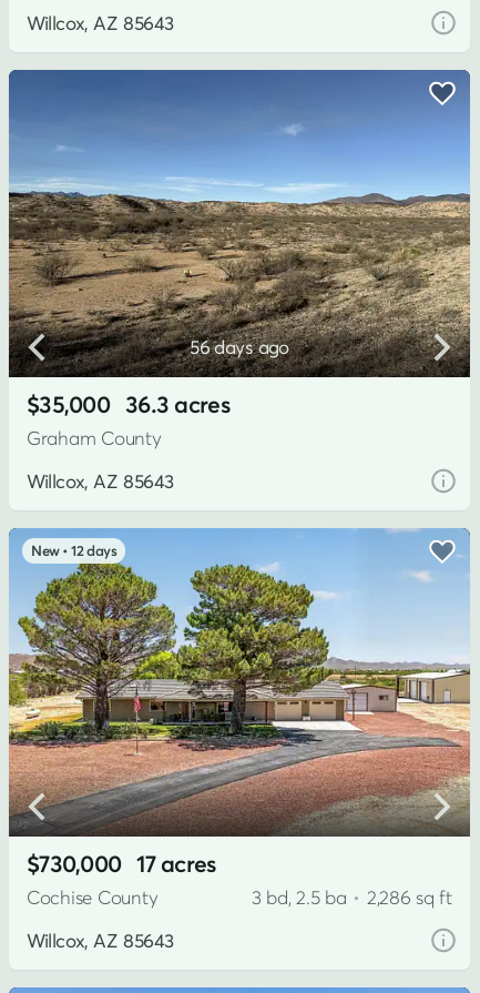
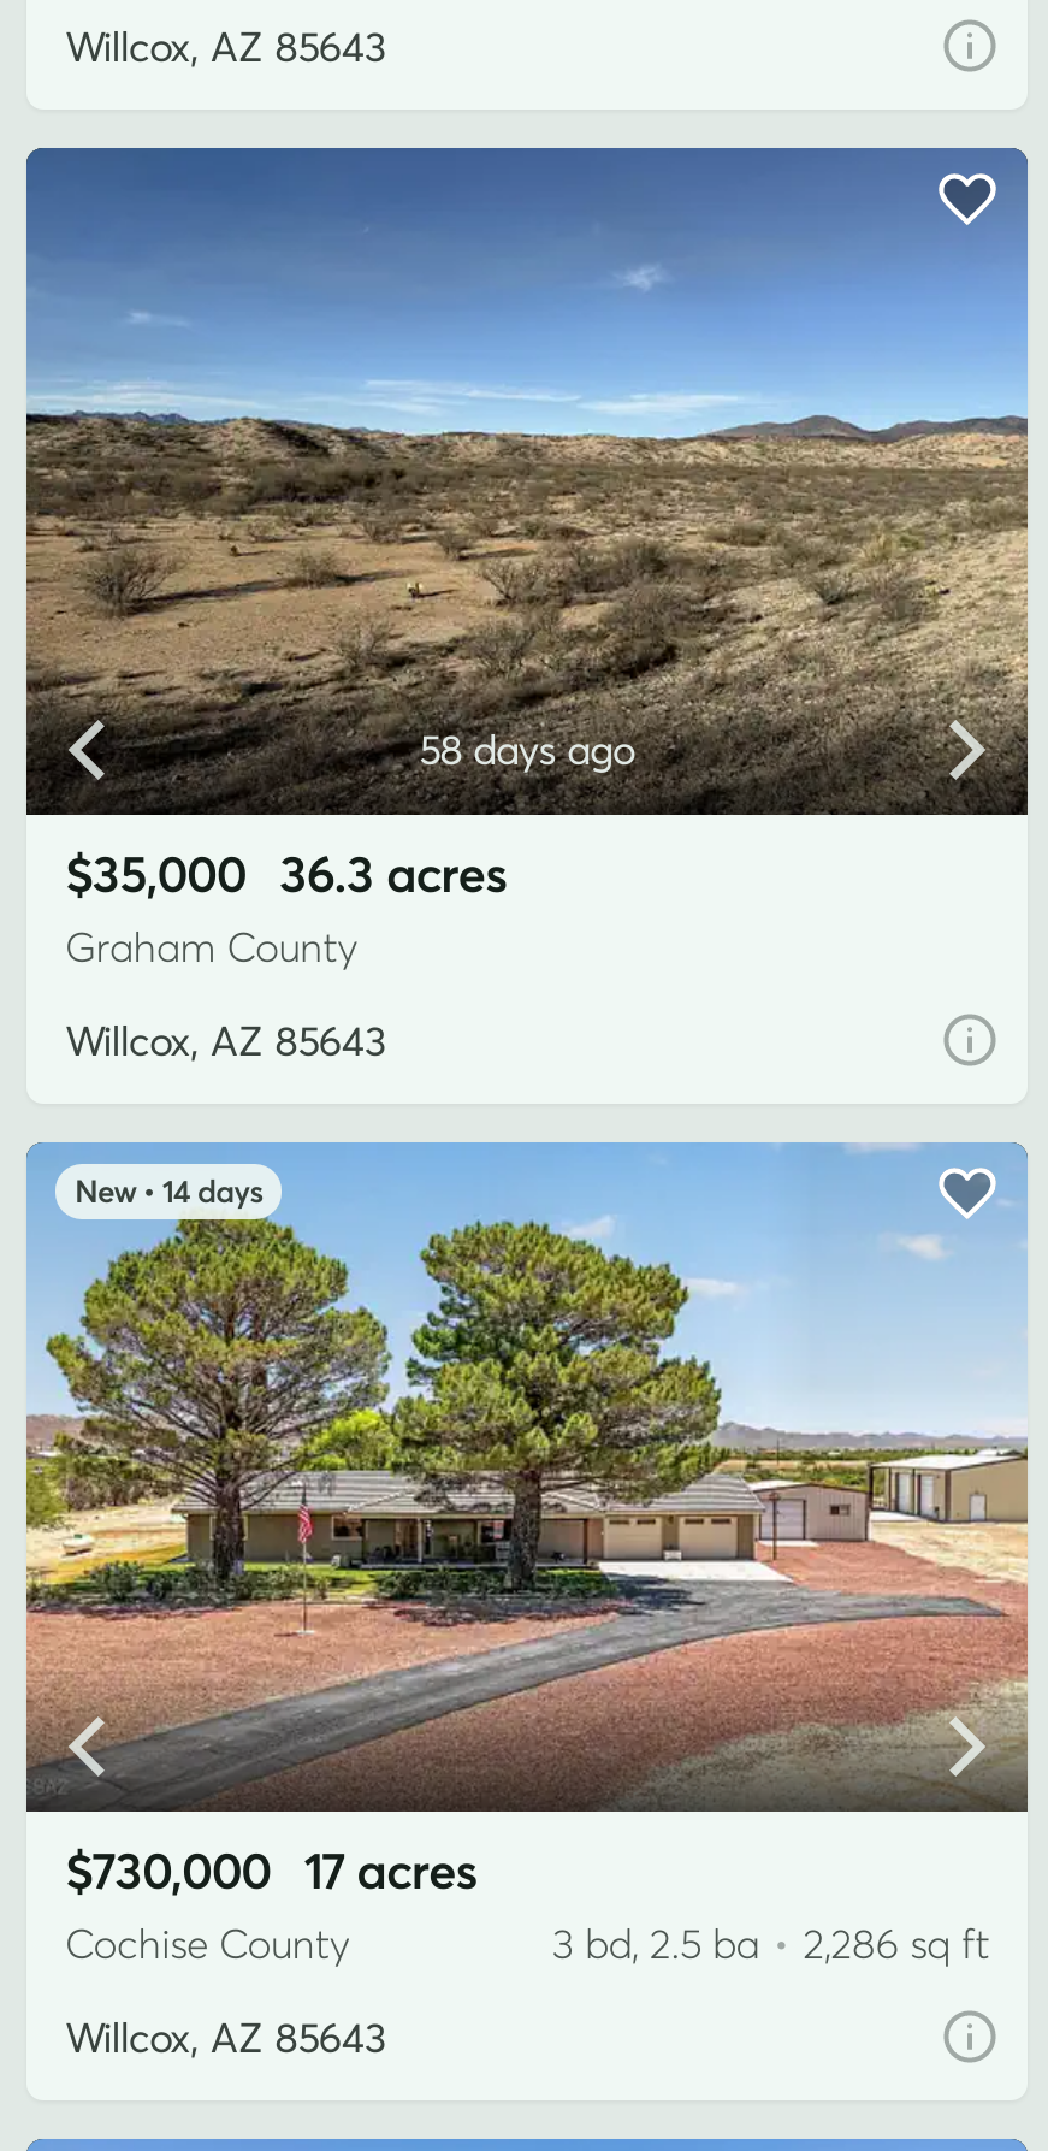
[190,335,289,359] 56 days ago -> [419,724,635,775] 58 days ago
[71,542,117,560] 12 days -> [162,1172,263,1210] 14 days

